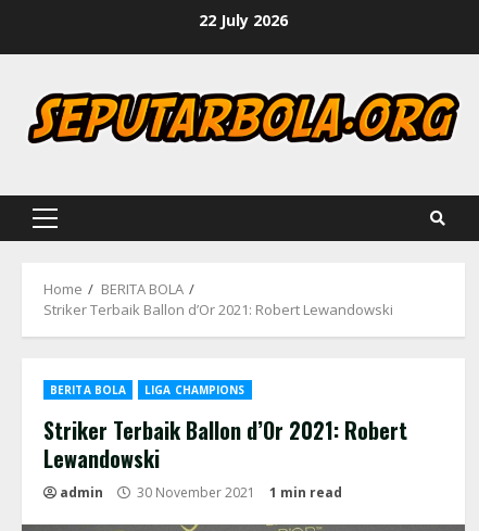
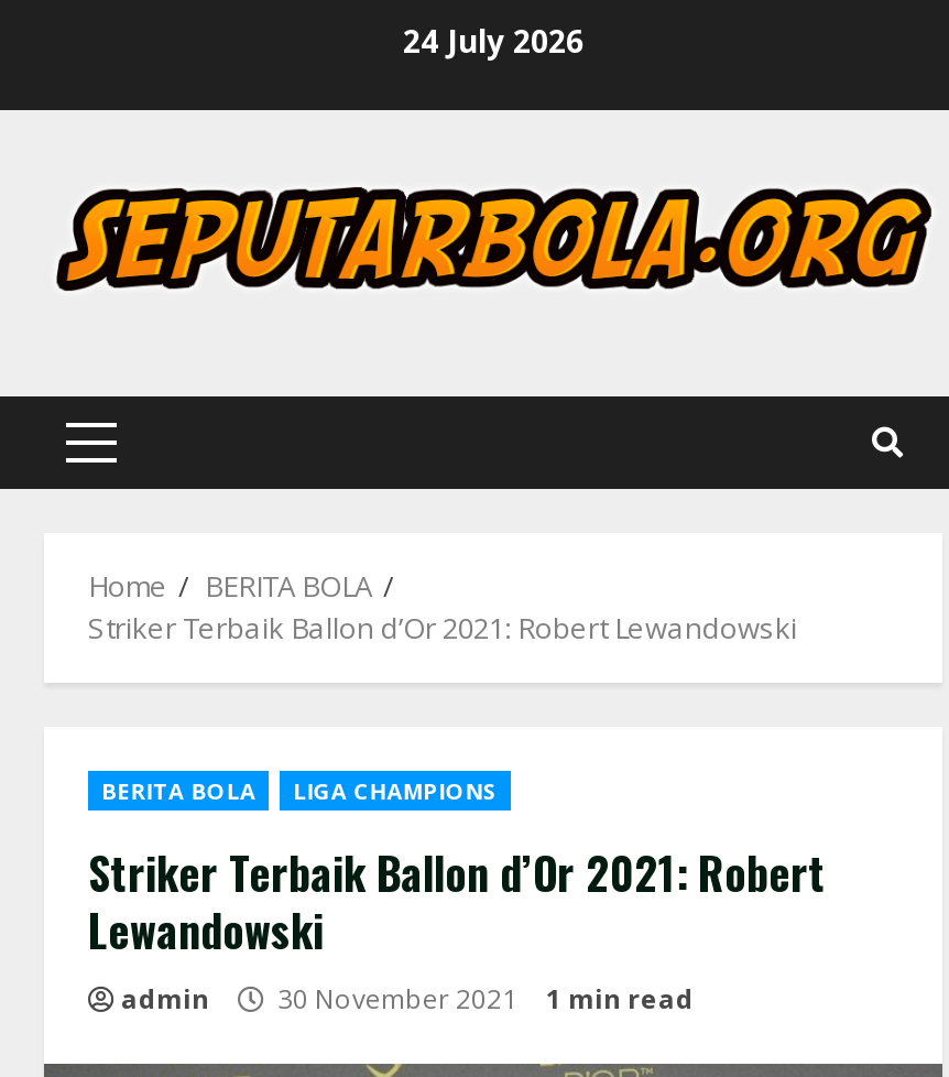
[199,9,288,30] 22 July 2026 -> [403,19,583,61] 24 July 2026

